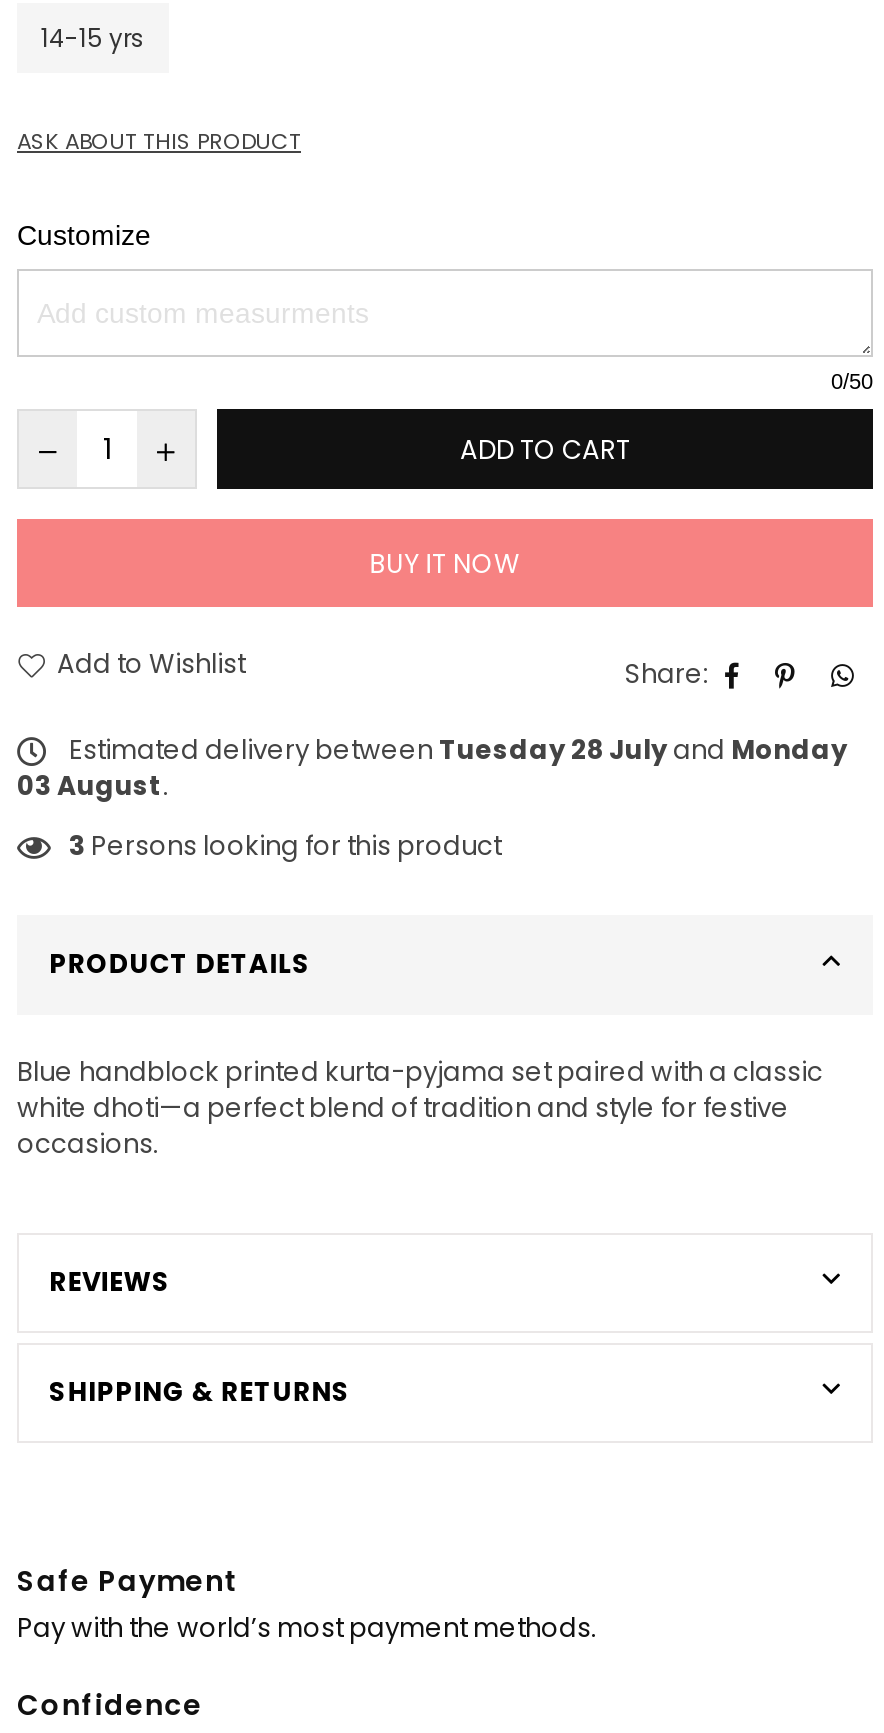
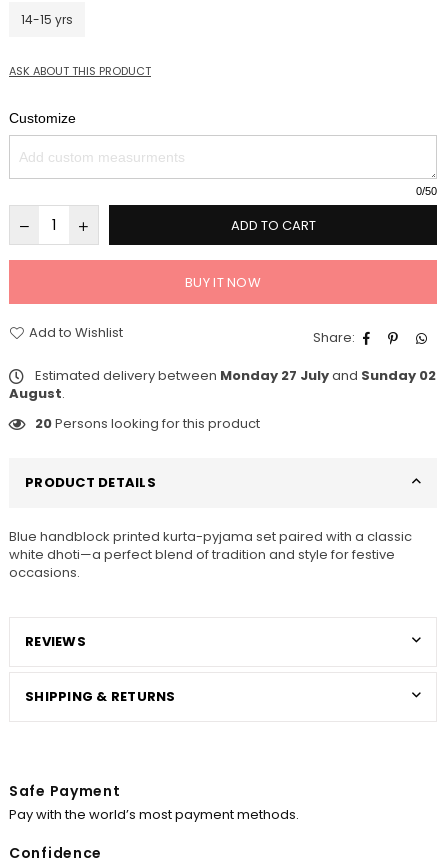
[17,732,847,806] Estimated delivery between Tuesday 28 July and Monday | 03 August. -> [9,366,436,403] Estimated delivery between Monday 27 July and Sunday 02 | August.
[69,828,501,866] 3 Persons looking for this product -> [35,414,260,433] 20 Persons looking for this product

